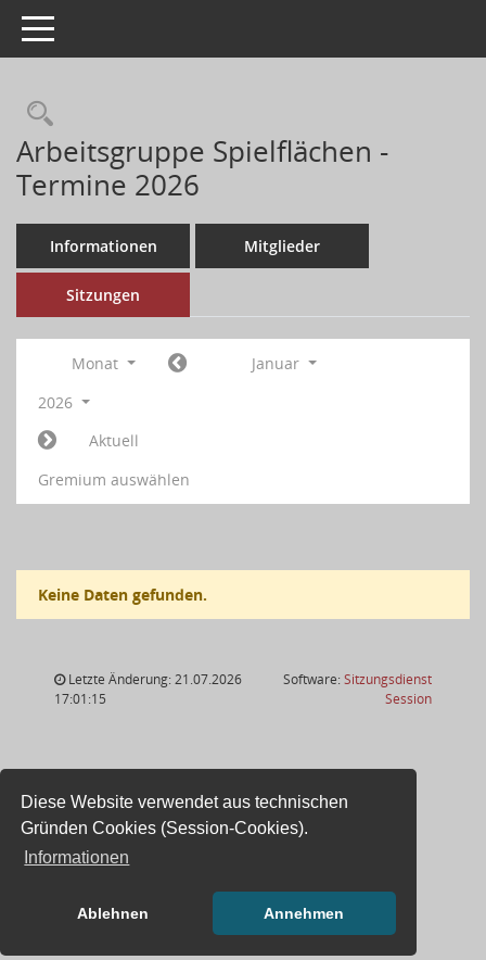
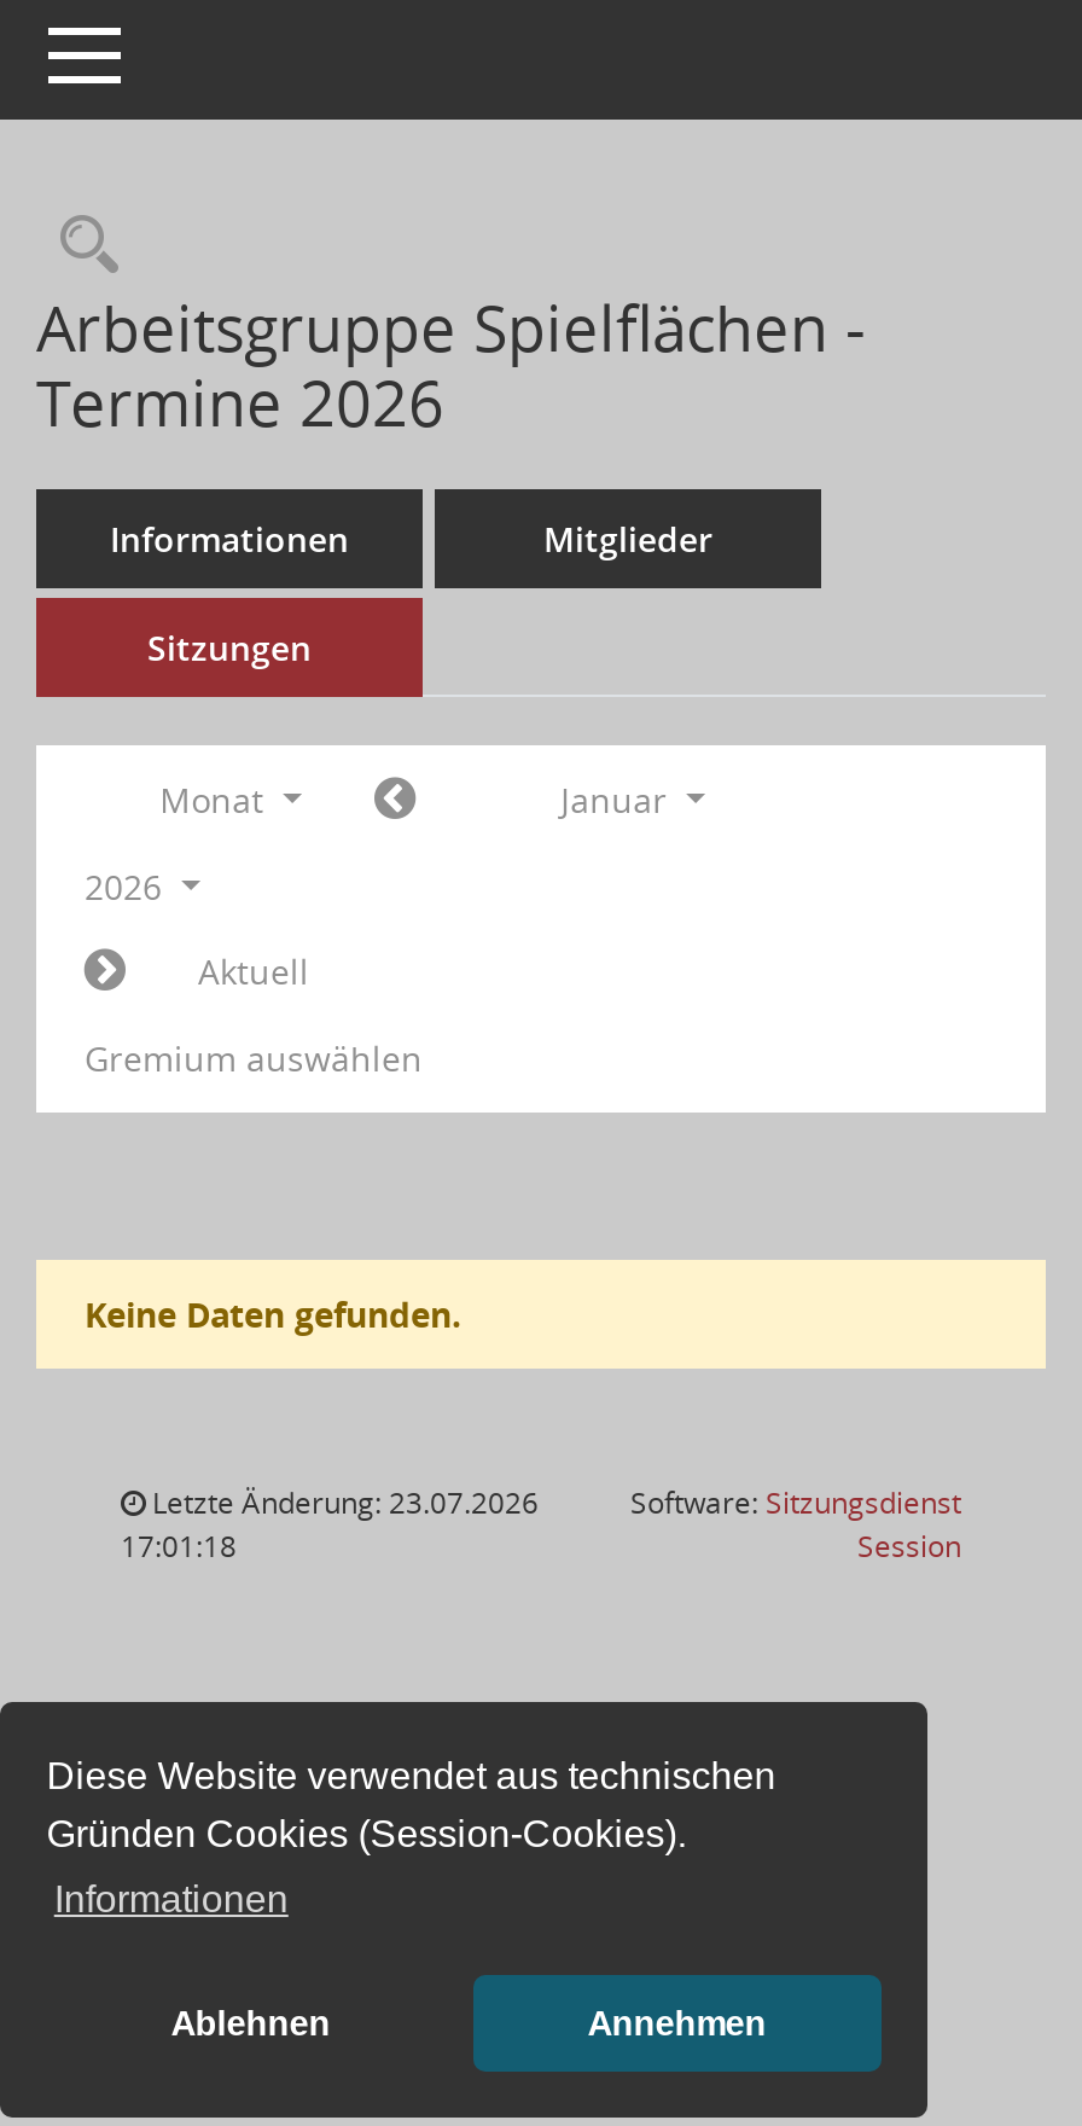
[65,670,242,689] Letzte Änderung: 21.07.2026 -> [145,1482,539,1523] Letzte Änderung: 23.07.2026
[54,690,106,708] 17:01:15 -> [121,1526,237,1567] 17:01:18

